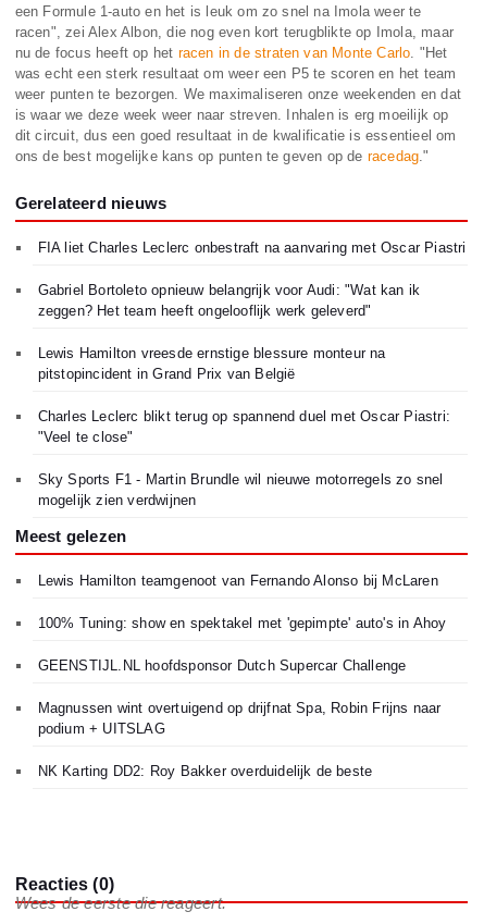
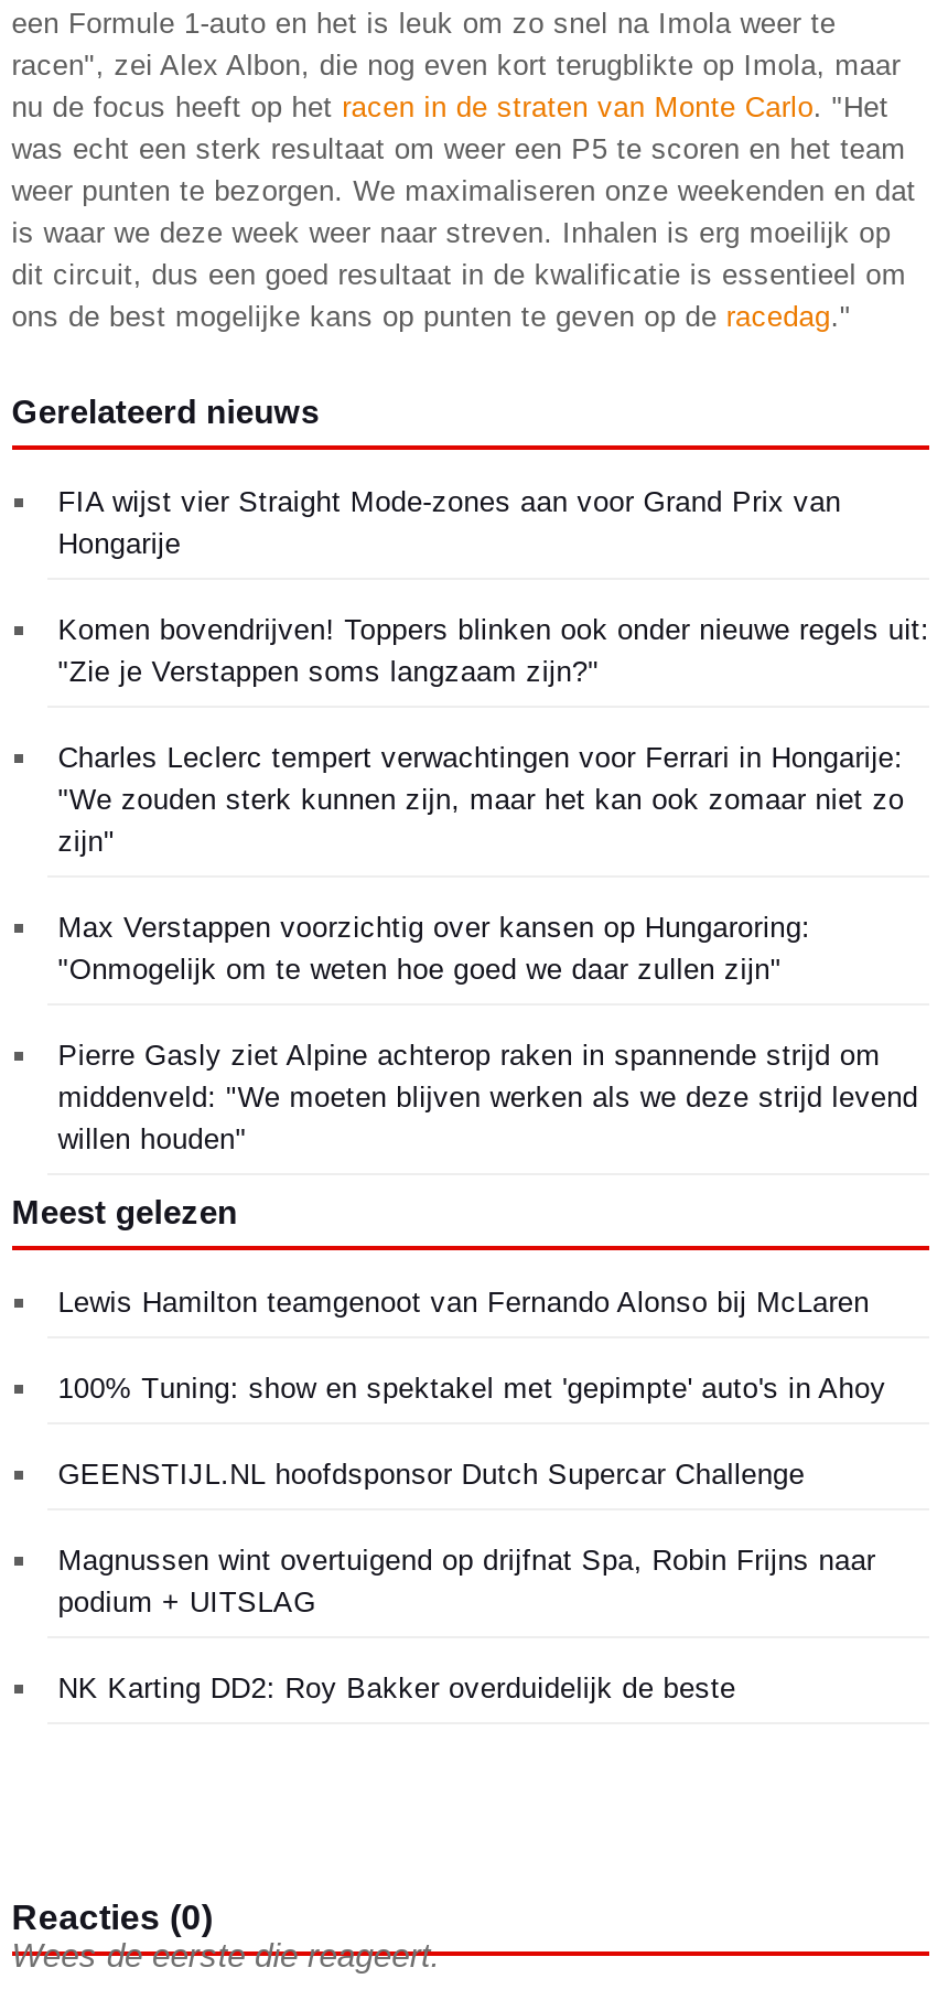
[38,240,466,256] FIA liet Charles Leclerc onbestraft na aanvaring met Oscar Piastri -> [58,486,841,561] FIA wijst vier Straight Mode-zones aan voor Grand Prix van | Hongarije
[38,282,420,319] Gabriel Bortoleto opnieuw belangrijk voor Audi: "Wat kan ik | zeggen? Het team heeft ongelooflijk werk geleverd" -> [58,613,930,688] Komen bovendrijven! Toppers blinken ook onder nieuwe regels uit: | "Zie je Verstappen soms langzaam zijn?"
[38,345,386,382] Lewis Hamilton vreesde ernstige blessure monteur na | pitstopincident in Grand Prix van België -> [58,741,904,858] Charles Leclerc tempert verwachtingen voor Ferrari in Hongarije: | "We zouden sterk kunnen zijn, maar het kan ook zomaar niet zo | zijn"
[38,408,450,445] Charles Leclerc blikt terug op spannend duel met Oscar Piastri: | "Veel te close" -> [58,911,811,986] Max Verstappen voorzichtig over kansen op Hungaroring: | "Onmogelijk om te weten hoe goed we daar zullen zijn"
[38,471,443,508] Sky Sports F1 - Martin Brundle wil nieuwe motorregels zo snel | mogelijk zien verdwijnen -> [58,1039,918,1156] Pierre Gasly ziet Alpine achterop raken in spannende strijd om | middenveld: "We moeten blijven werken als we deze strijd levend | willen houden"

